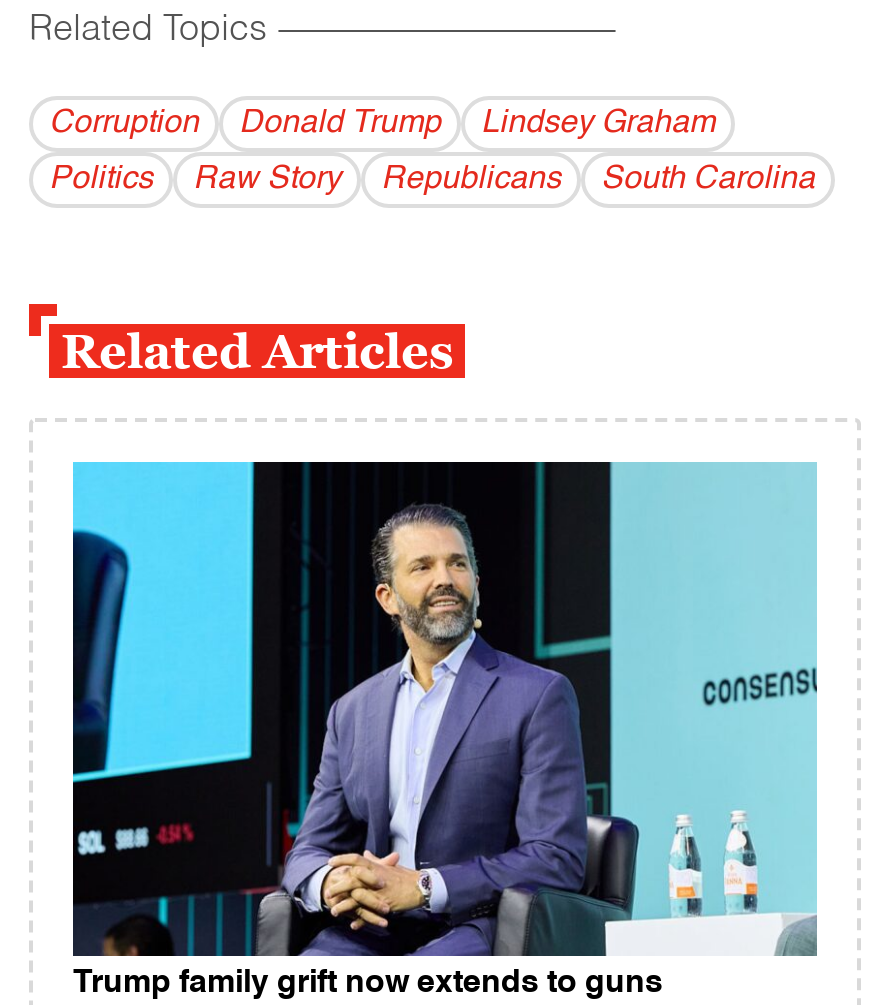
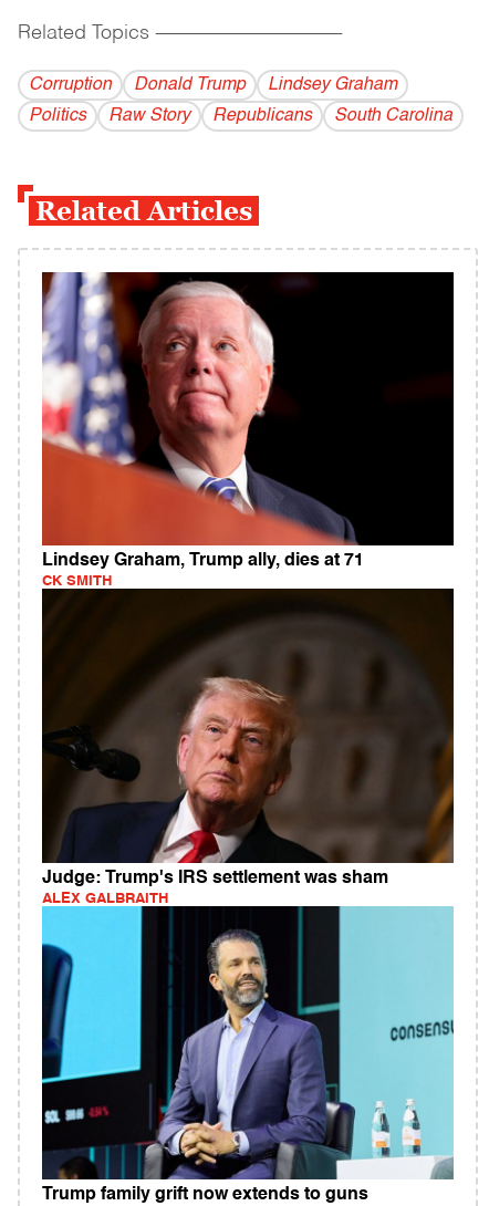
none -> [41,271,455,589] [image] | Lindsey Graham, Trump ally, dies at 71 | CK SMITH
none -> [41,588,455,906] [image] | Judge: Trump's IRS settlement was sham | ALEX GALBRAITH

